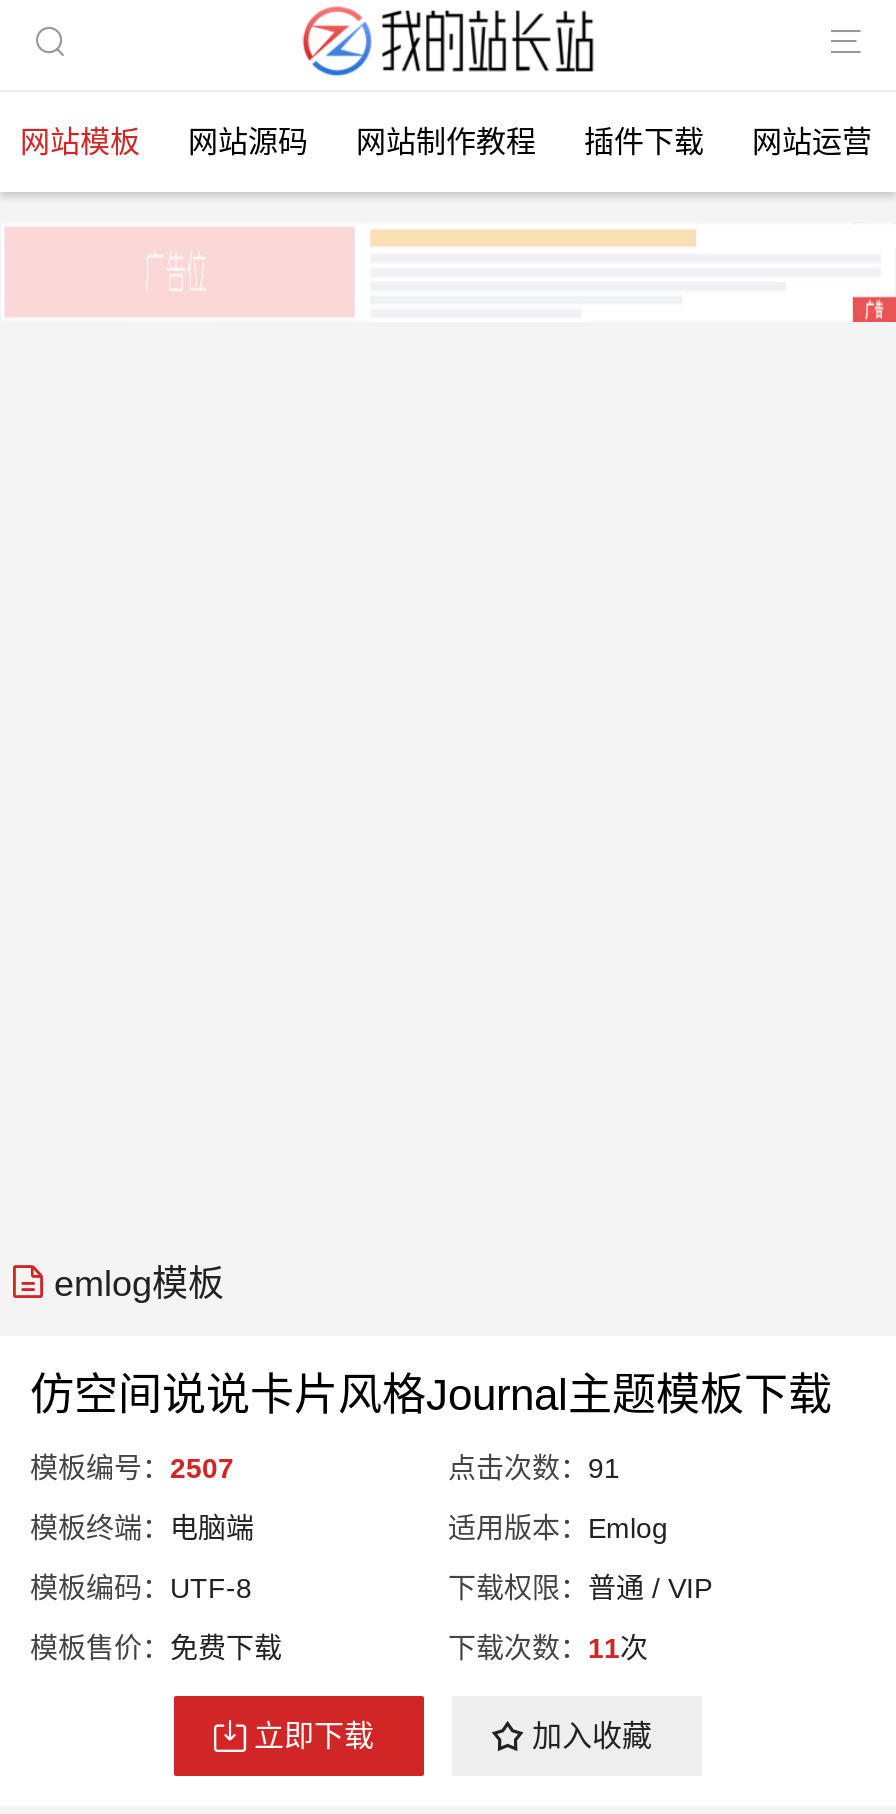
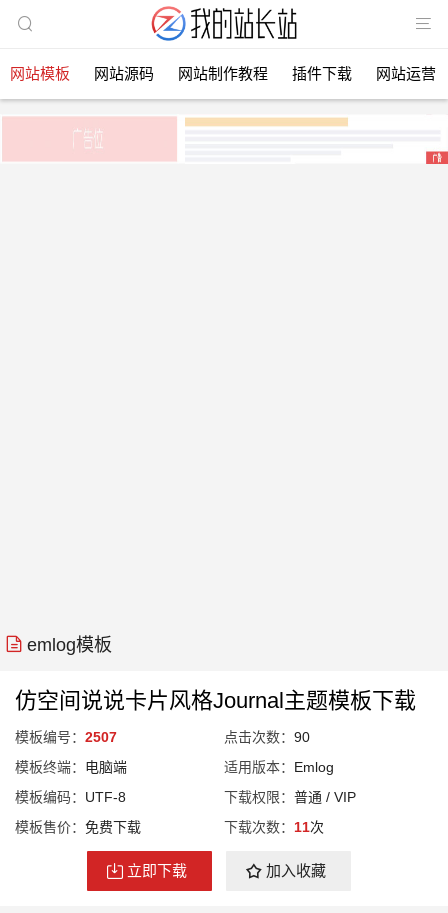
[448,1452,620,1484] 点击次数：91 -> [224,729,310,745] 点击次数：90

